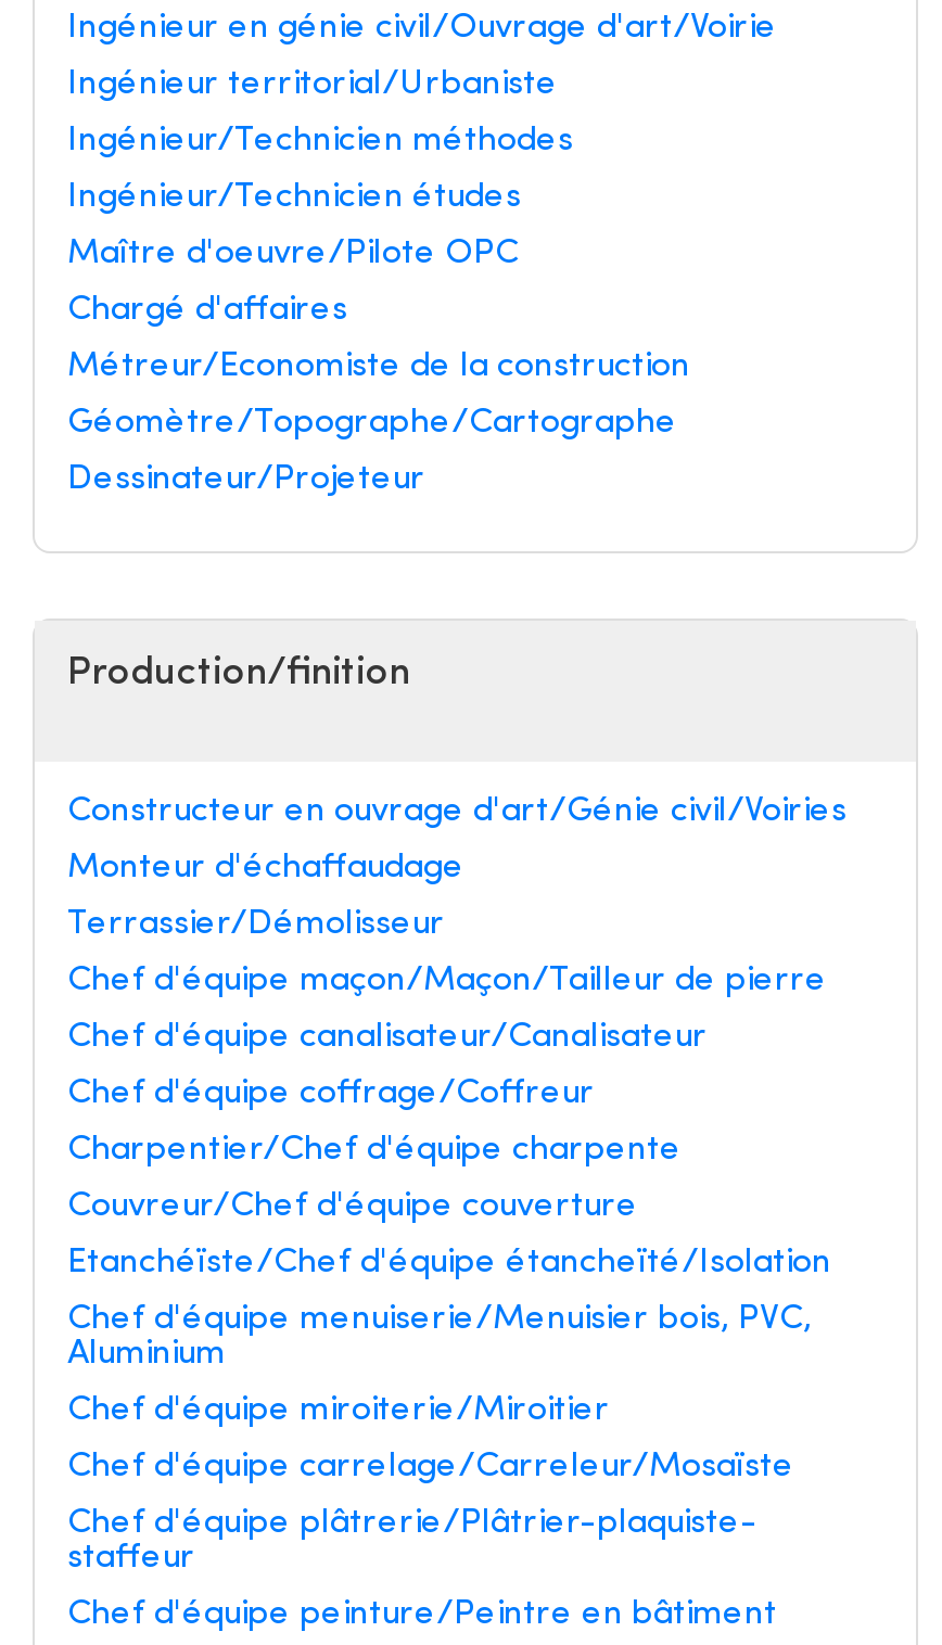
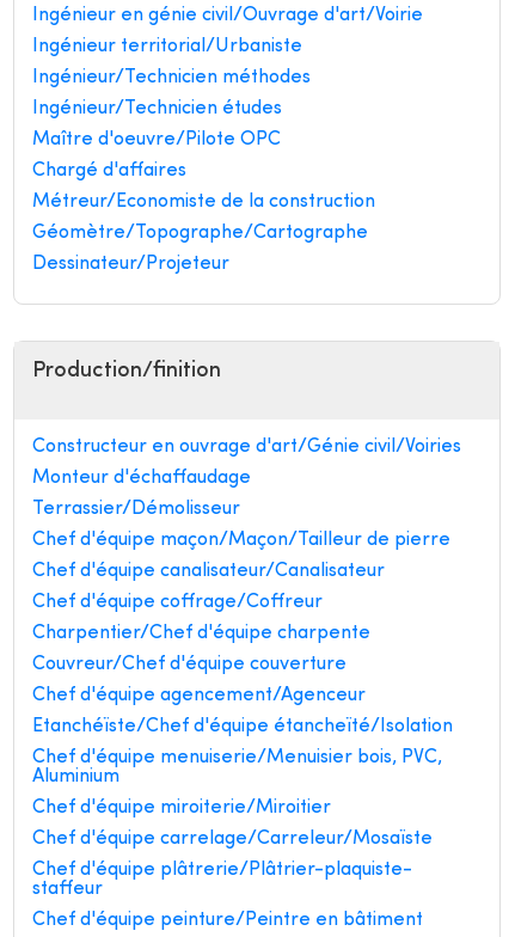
none -> [32,686,366,705] Chef d'équipe agencement/Agenceur

